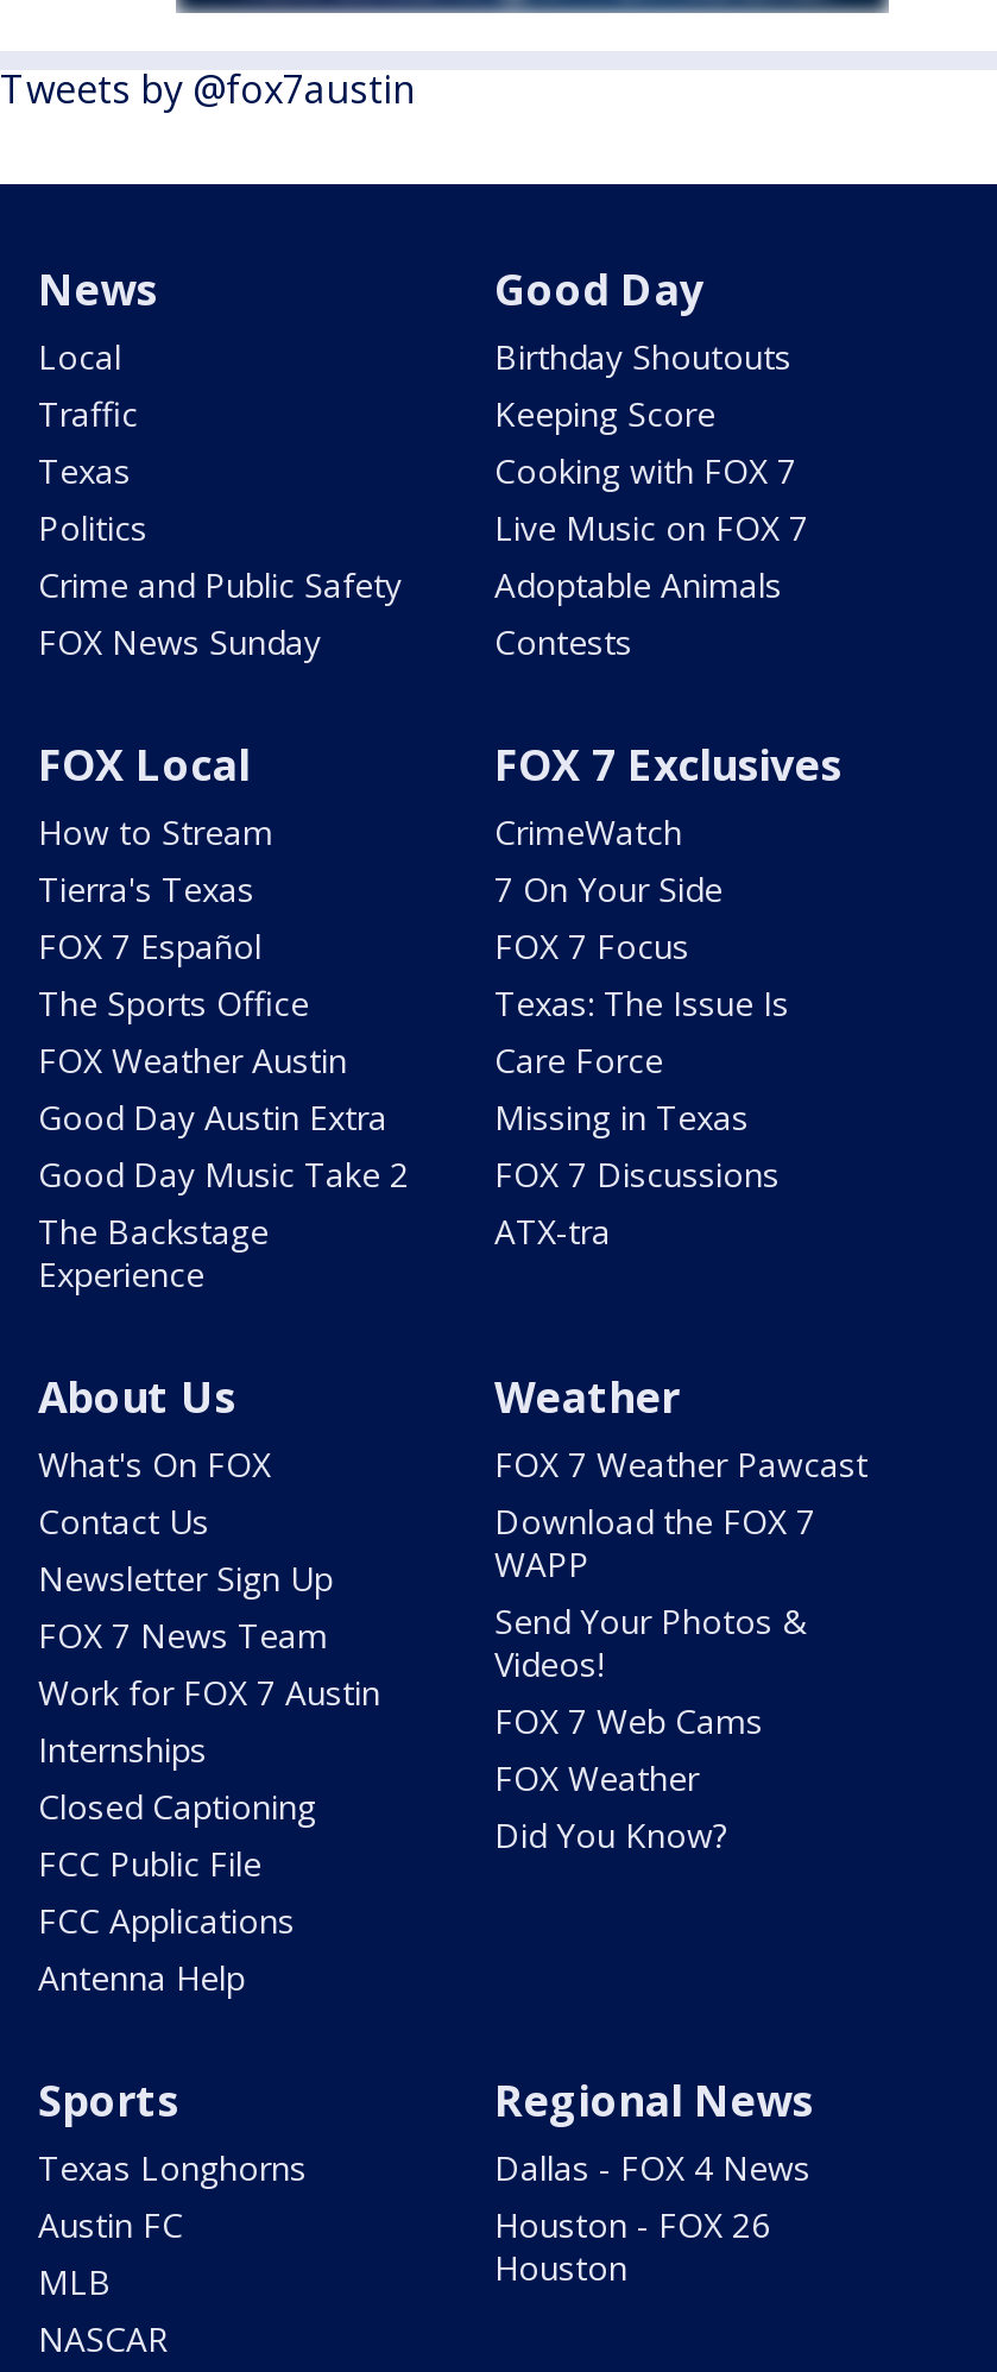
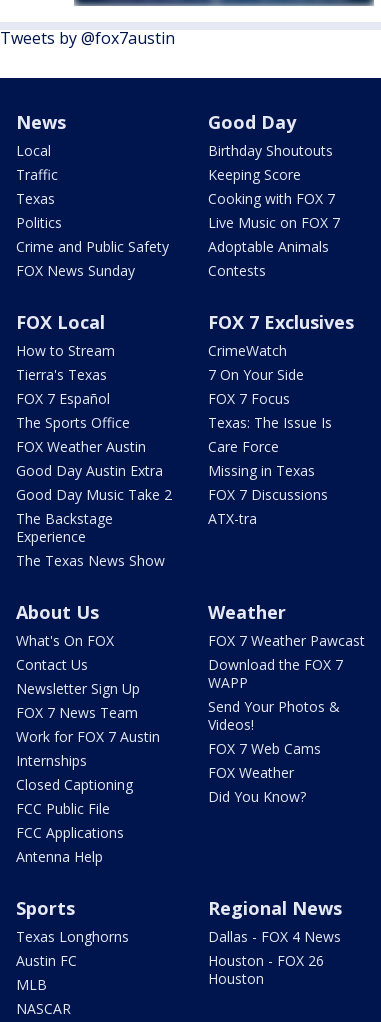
none -> [16,551,165,570] The Texas News Show

